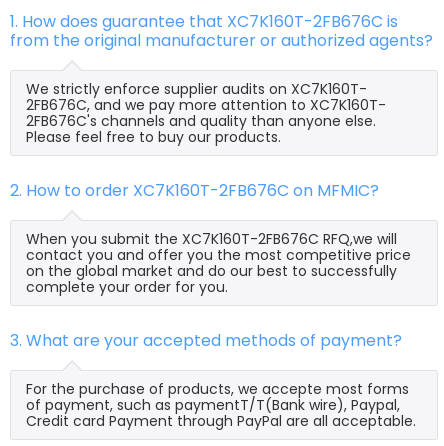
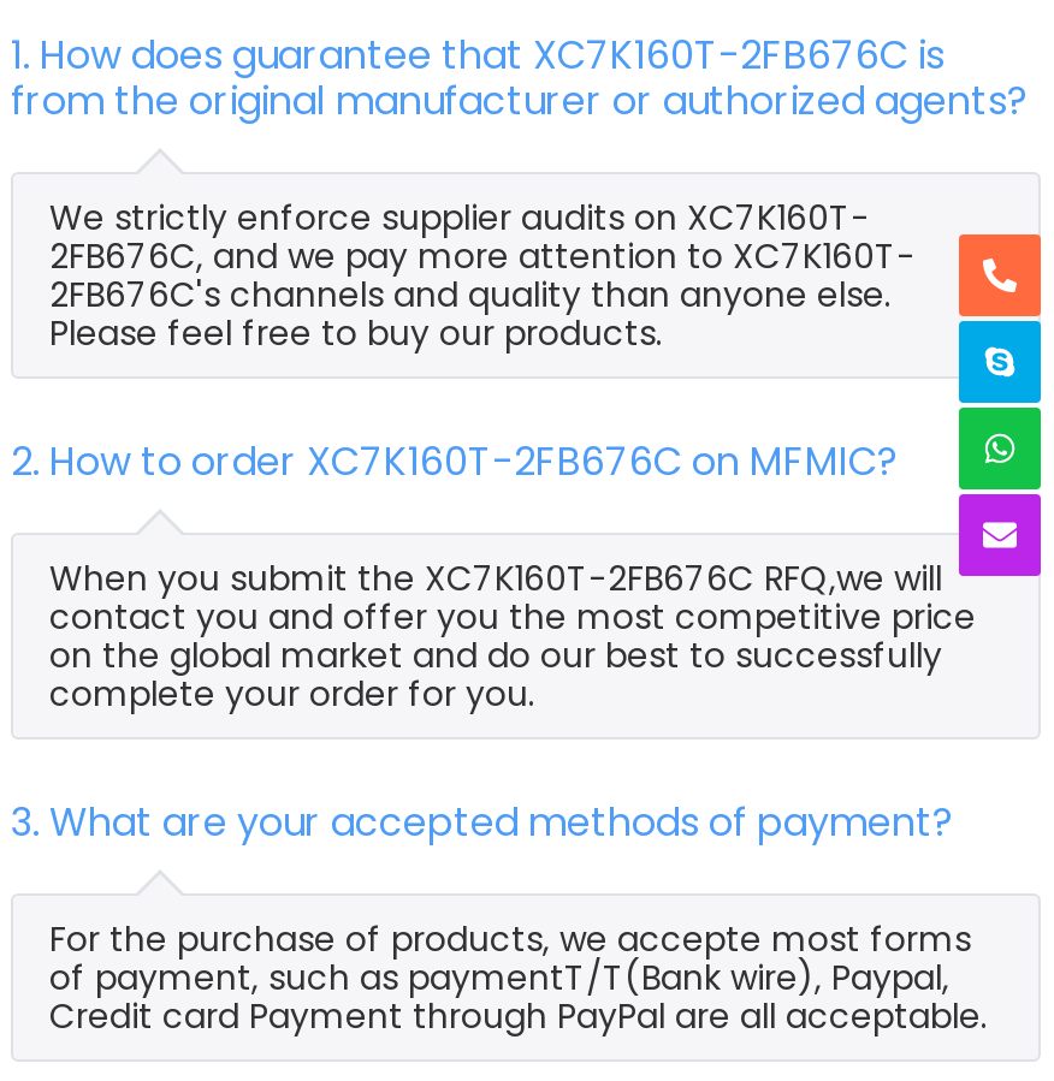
none -> [957,232,1043,578] [image]

